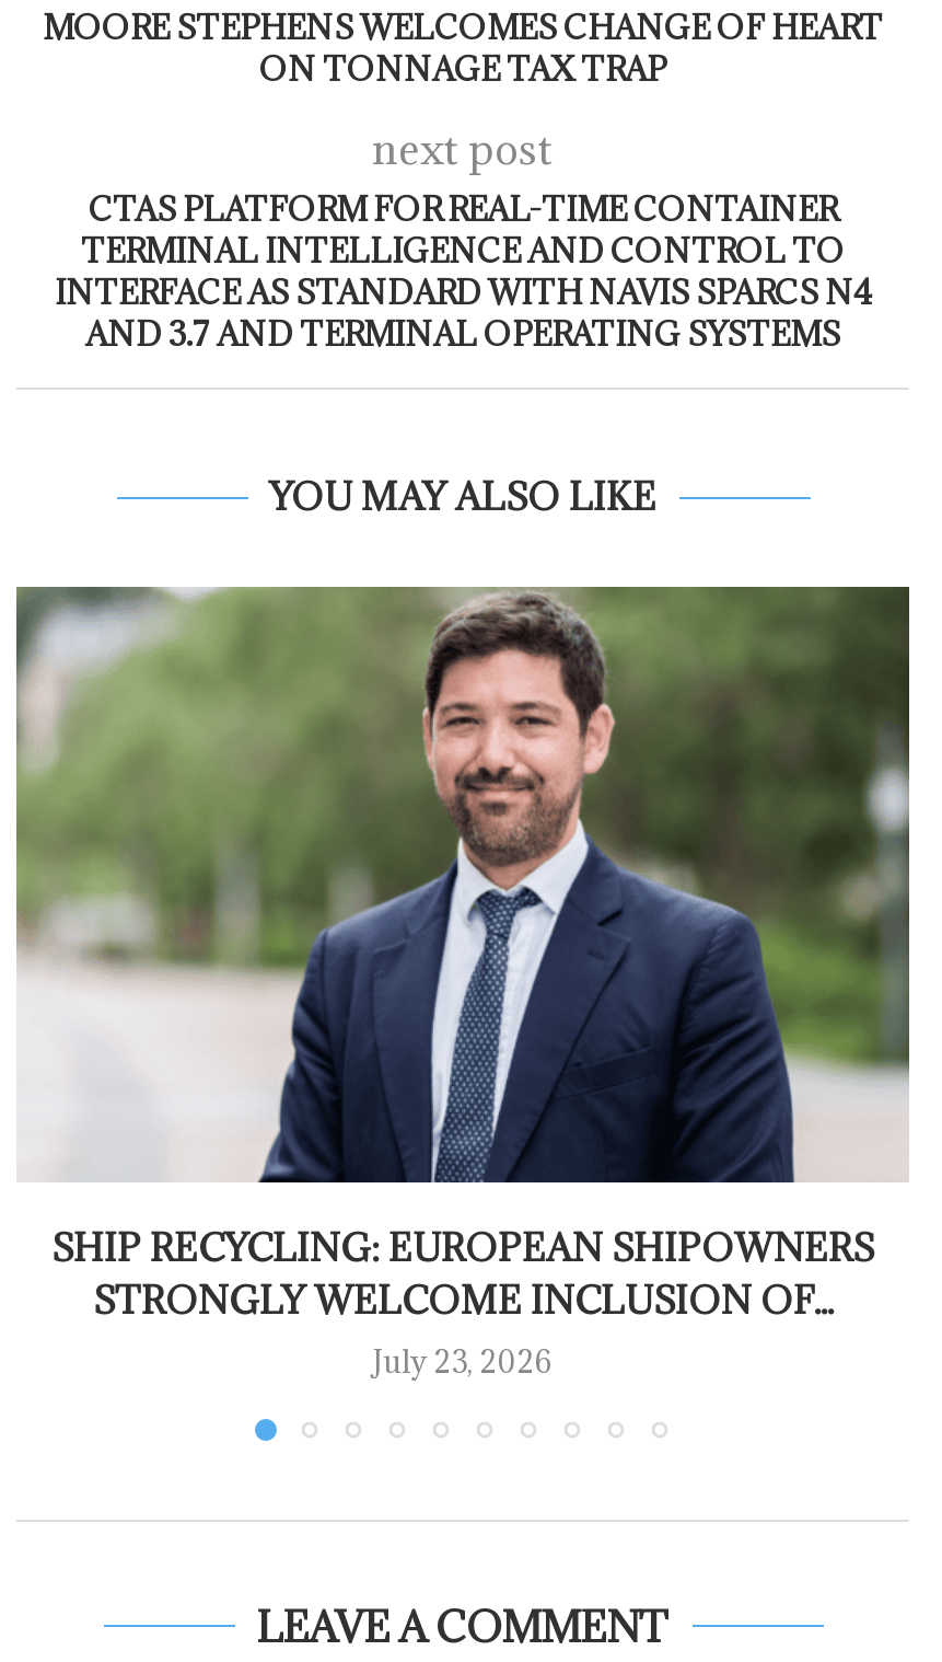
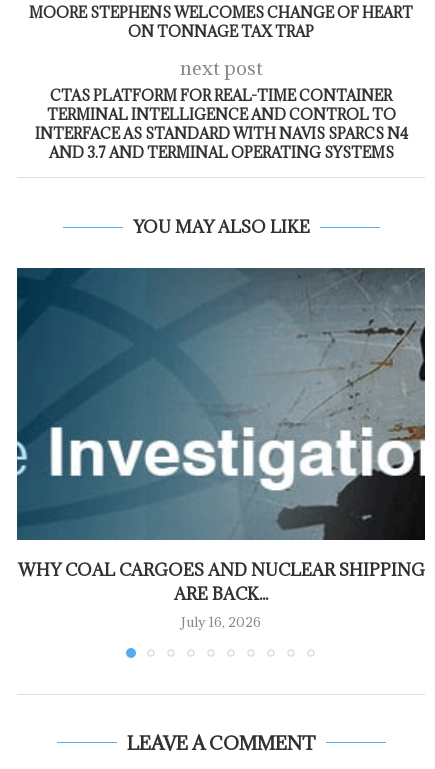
[14,585,911,1382] [image] | SHIP RECYCLING: EUROPEAN SHIPOWNERS | STRONGLY WELCOME INCLUSION OF... | July 23, 2026 -> [16,267,426,631] [image] | WHY COAL CARGOES AND NUCLEAR SHIPPING | ARE BACK... | July 16, 2026

